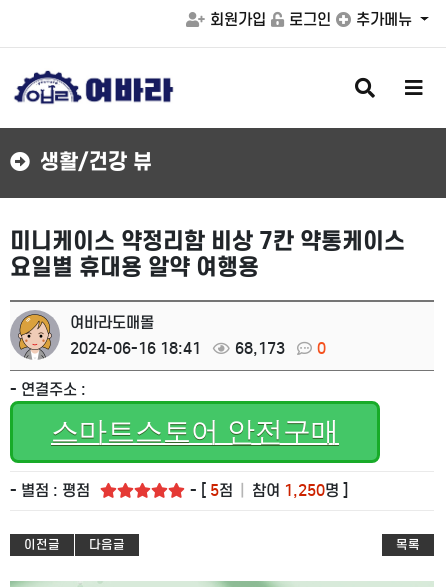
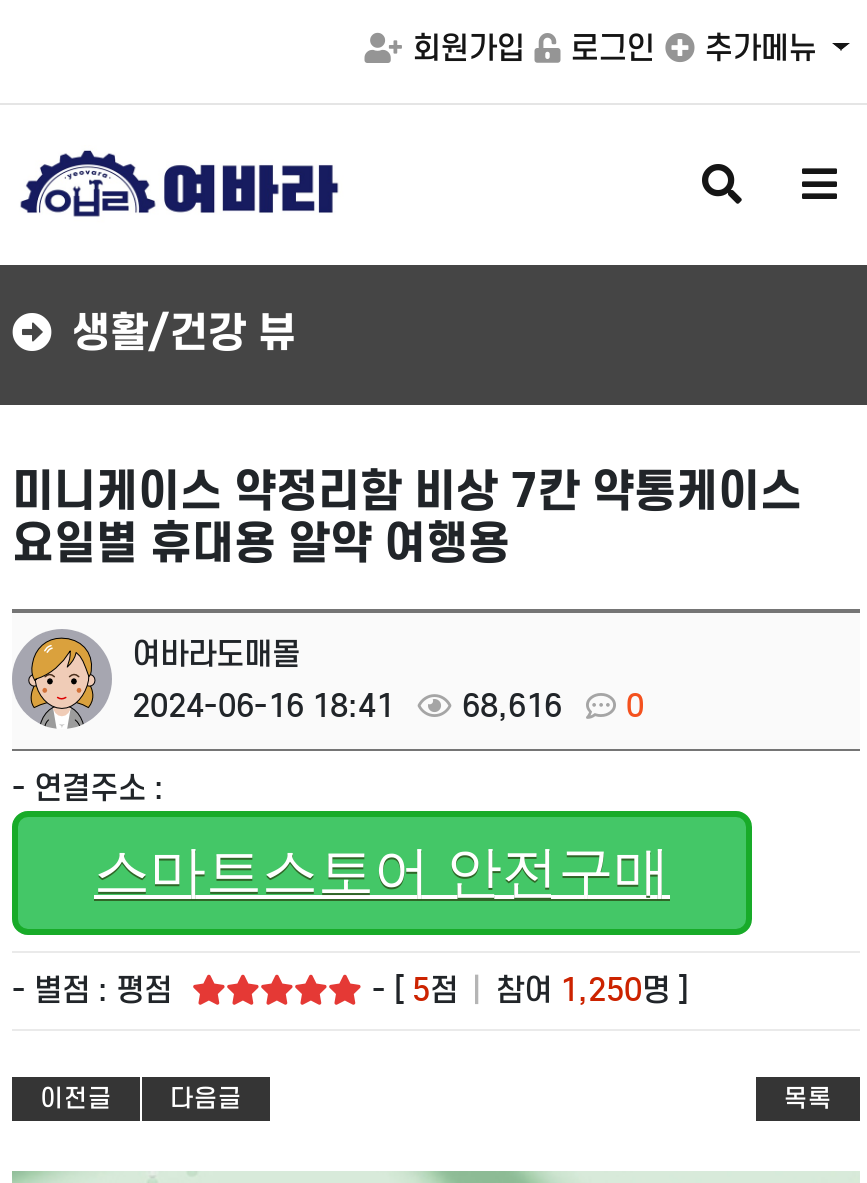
[70,339,326,358] 2024-06-16 18:41 68,173 0 -> [132,687,644,725] 2024-06-16 18:41 68,616 0

